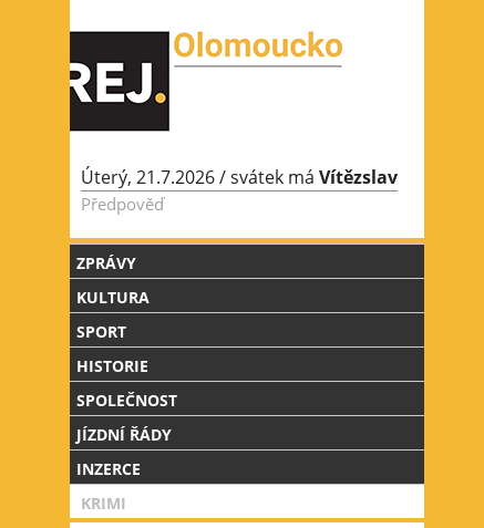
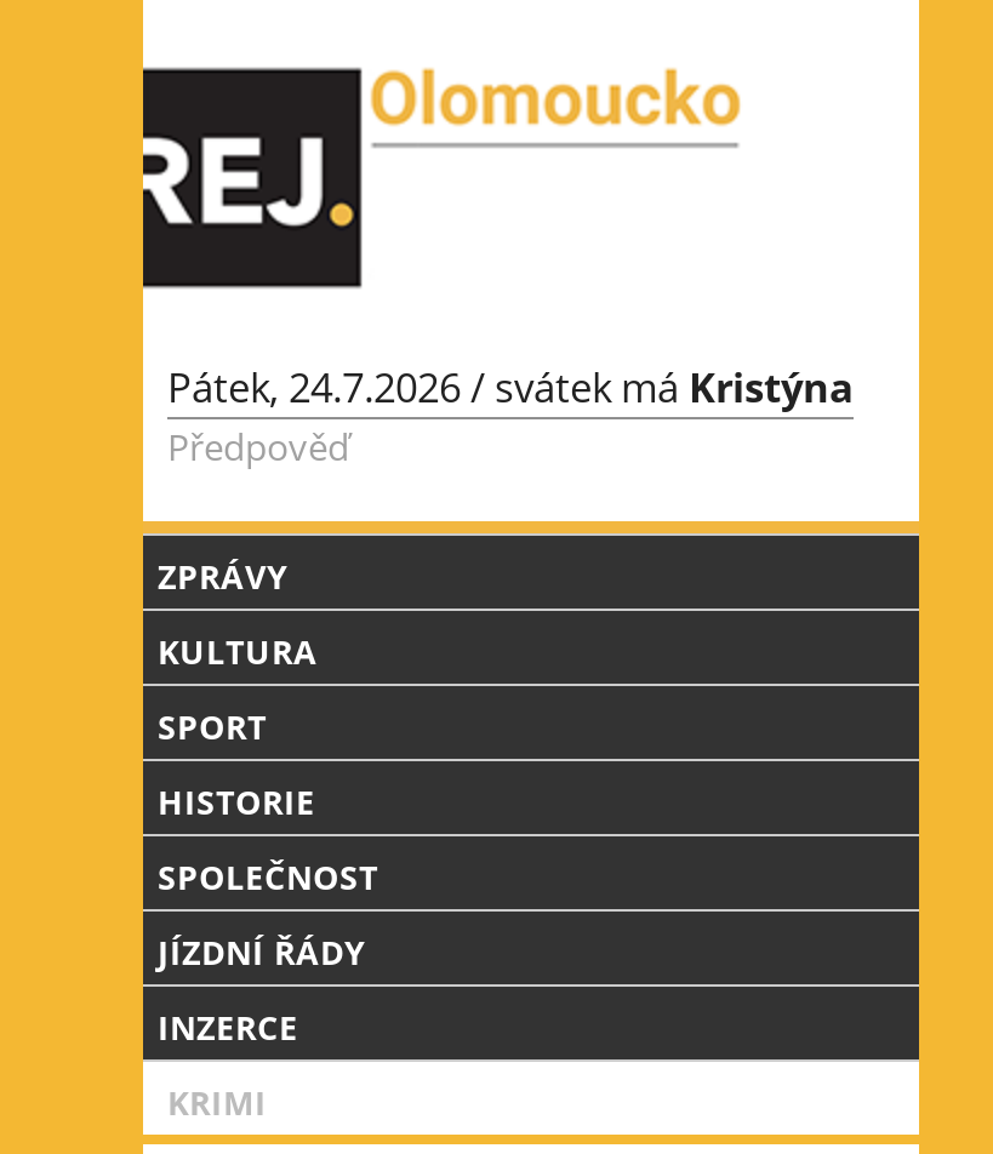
[81,165,398,189] Úterý, 21.7.2026 / svátek má Vítězslav -> [167,361,854,415] Pátek, 24.7.2026 / svátek má Kristýna

